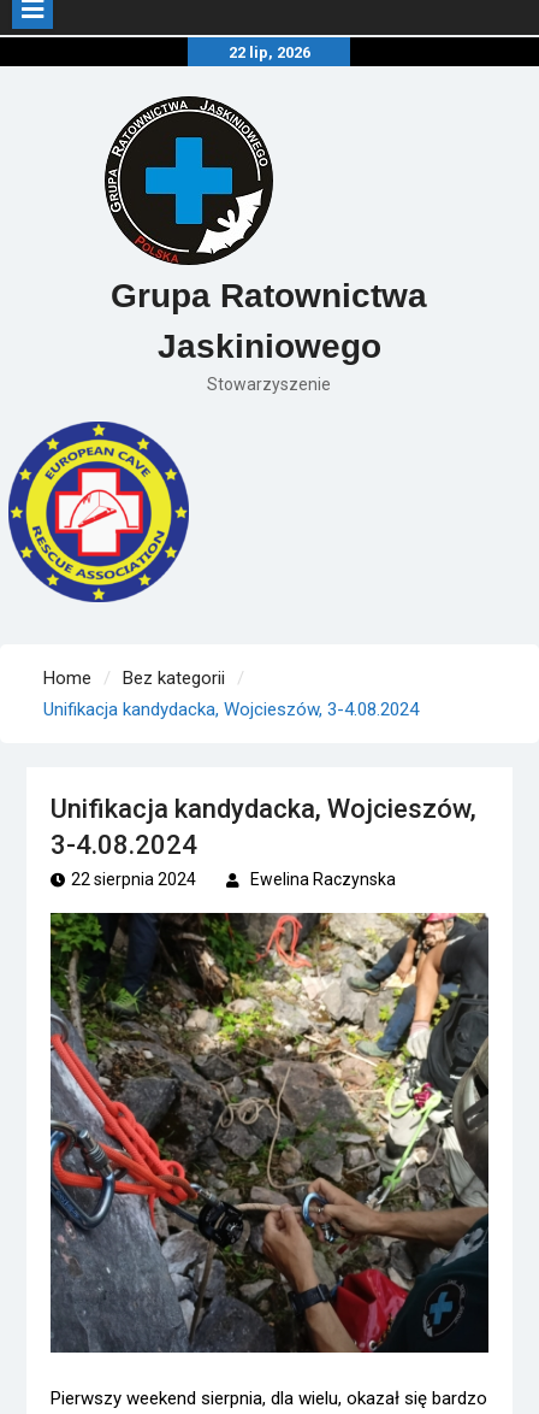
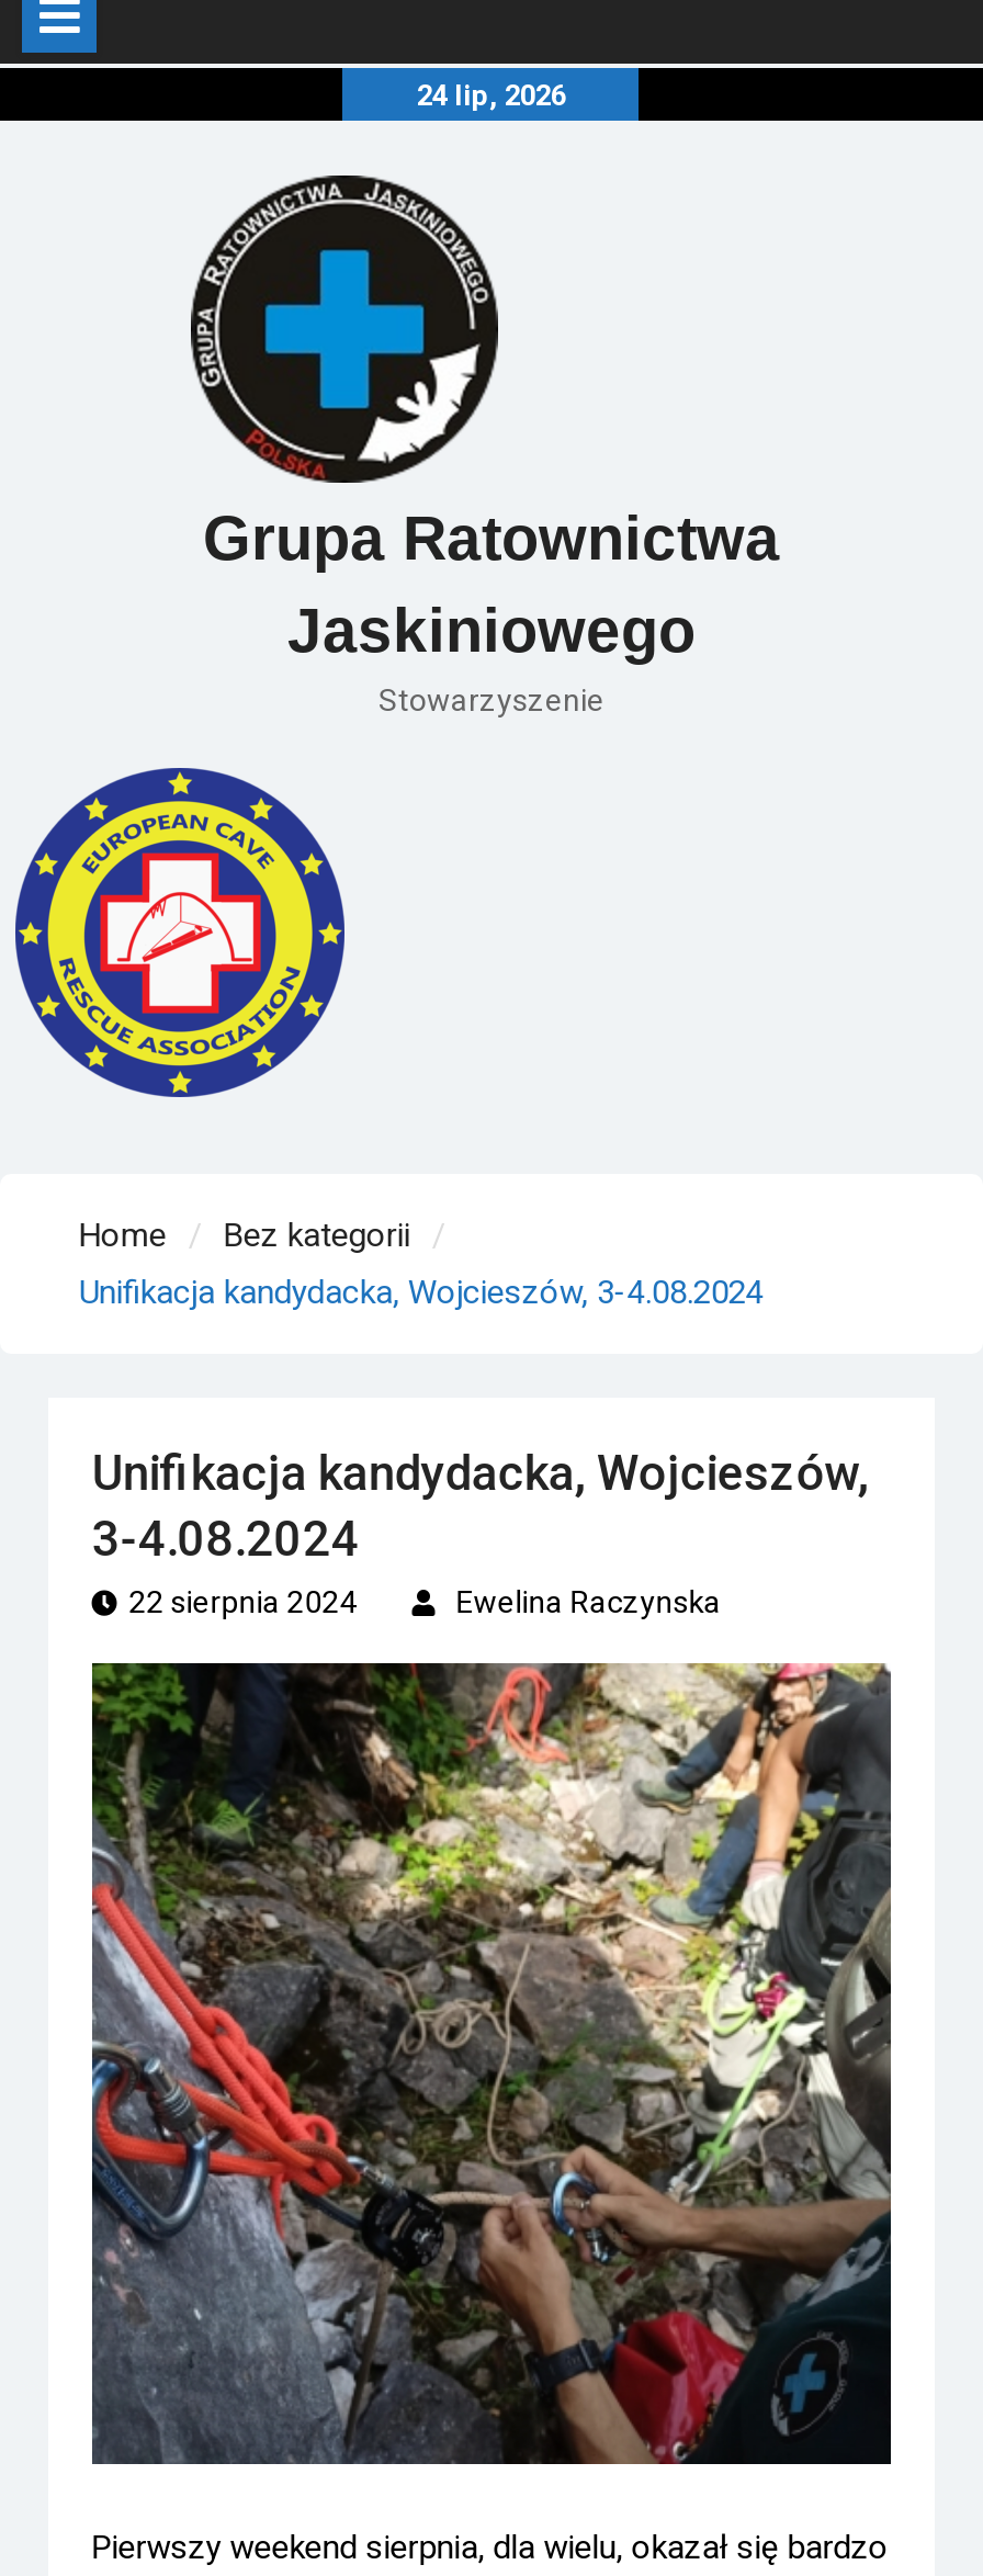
[229,43,310,61] 22 lip, 2026 -> [417,79,566,112] 24 lip, 2026

